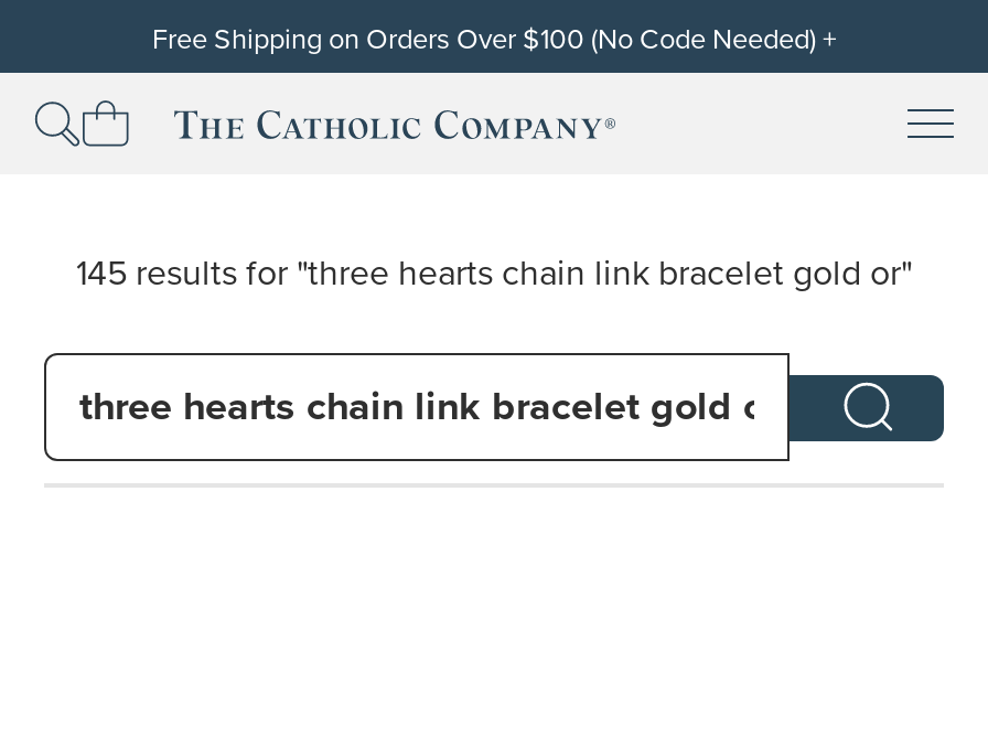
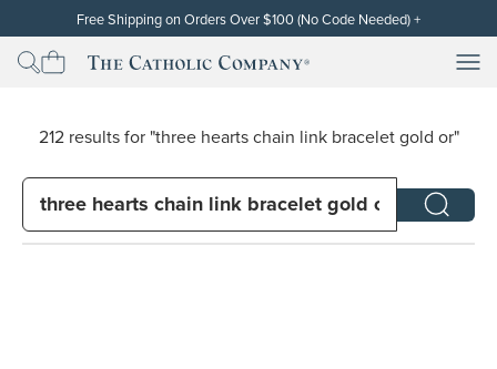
[76,247,912,296] 145 results for "three hearts chain link bracelet gold or" -> [38,124,459,148] 212 results for "three hearts chain link bracelet gold or"

